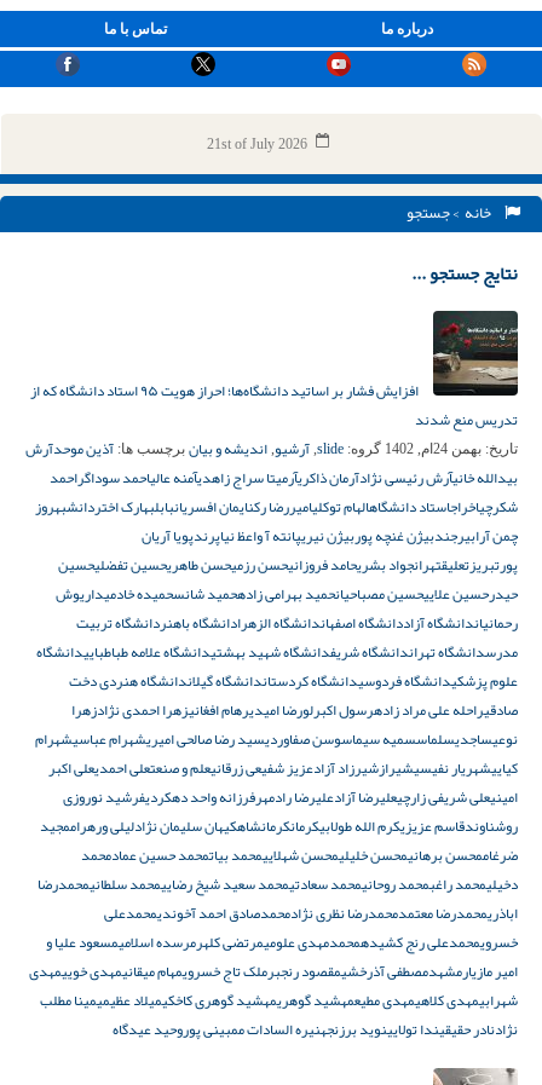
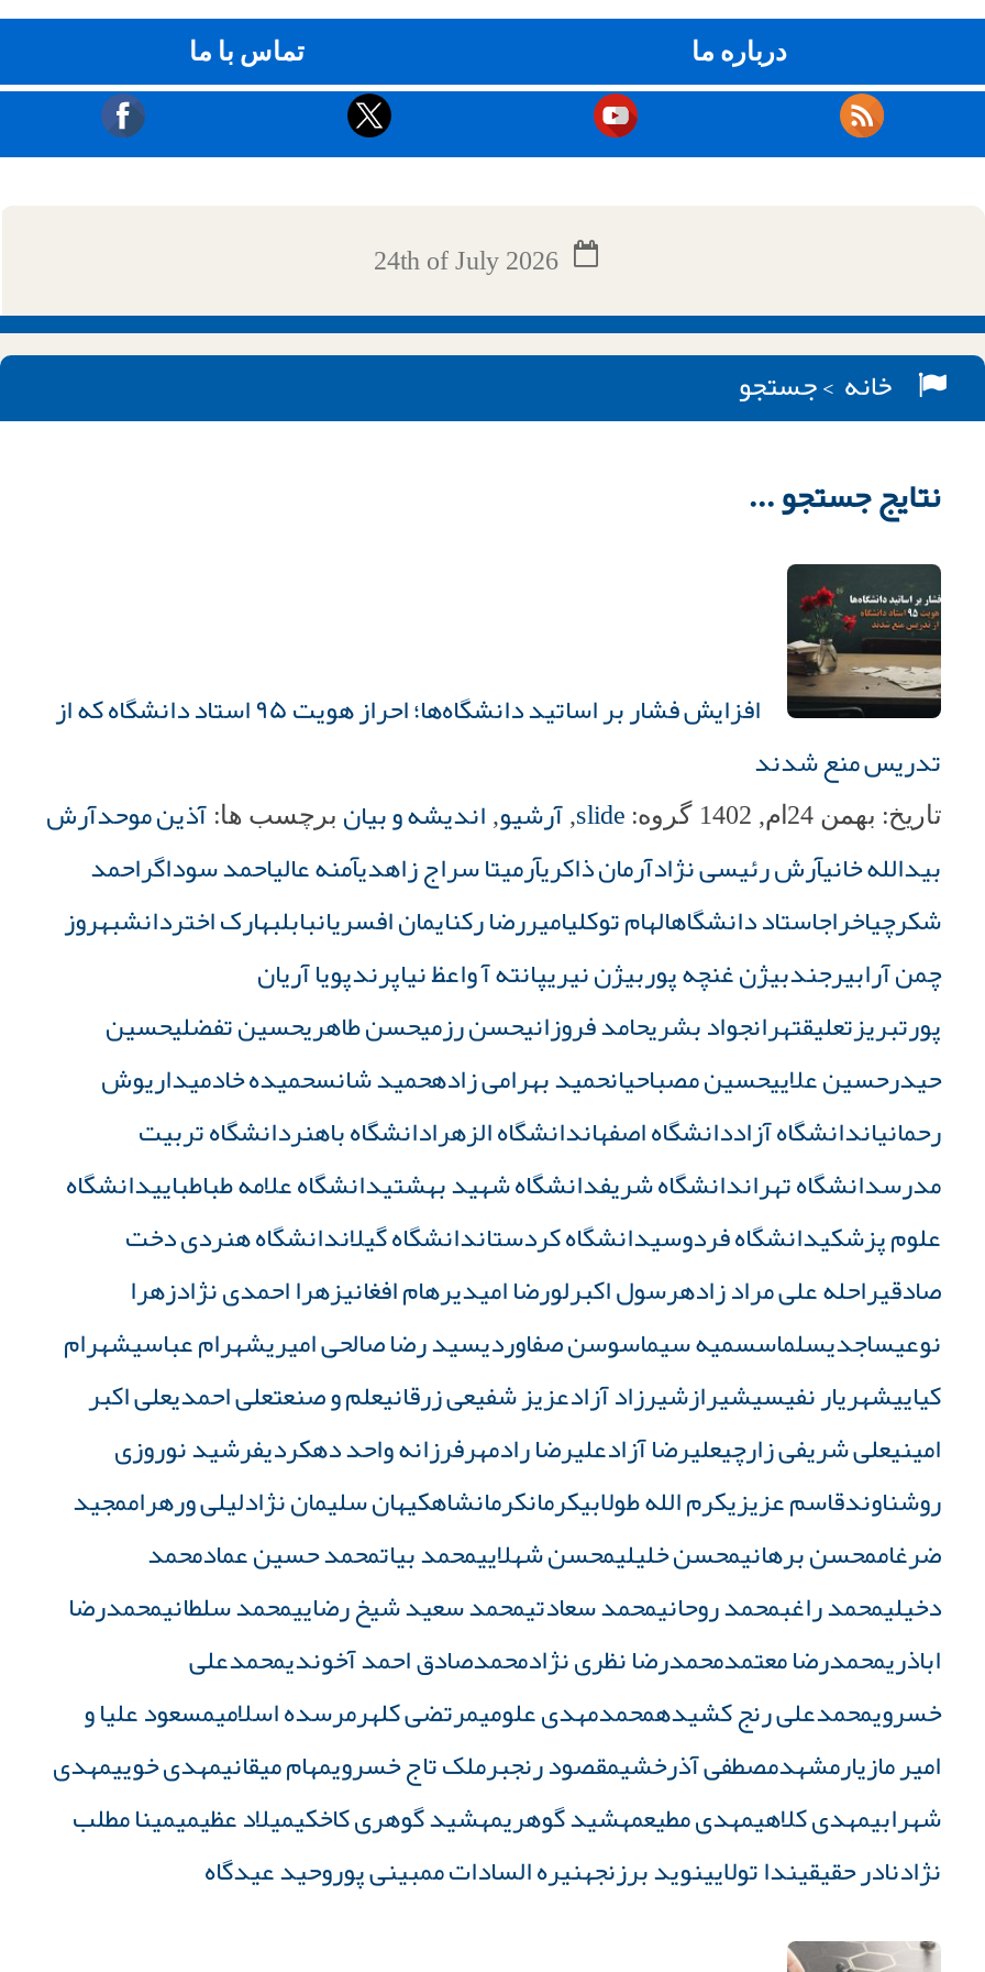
[206,135,307,152] 21st of July 2026 -> [374,245,558,276] 24th of July 2026

